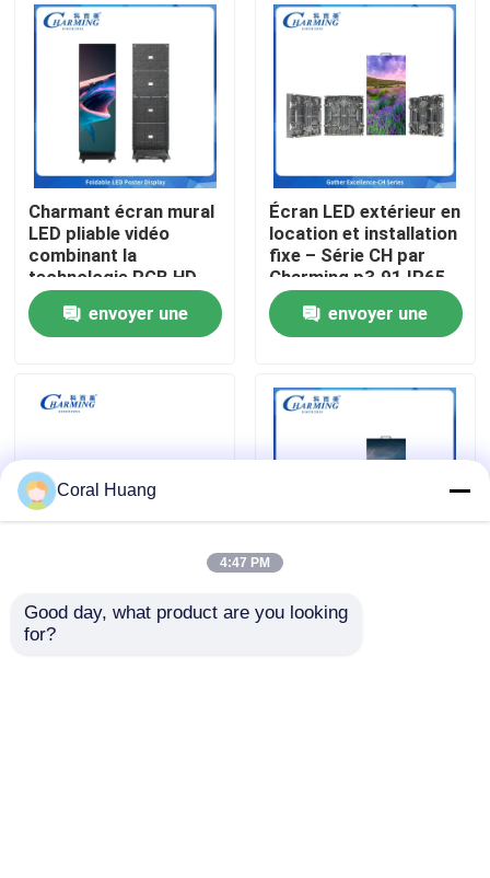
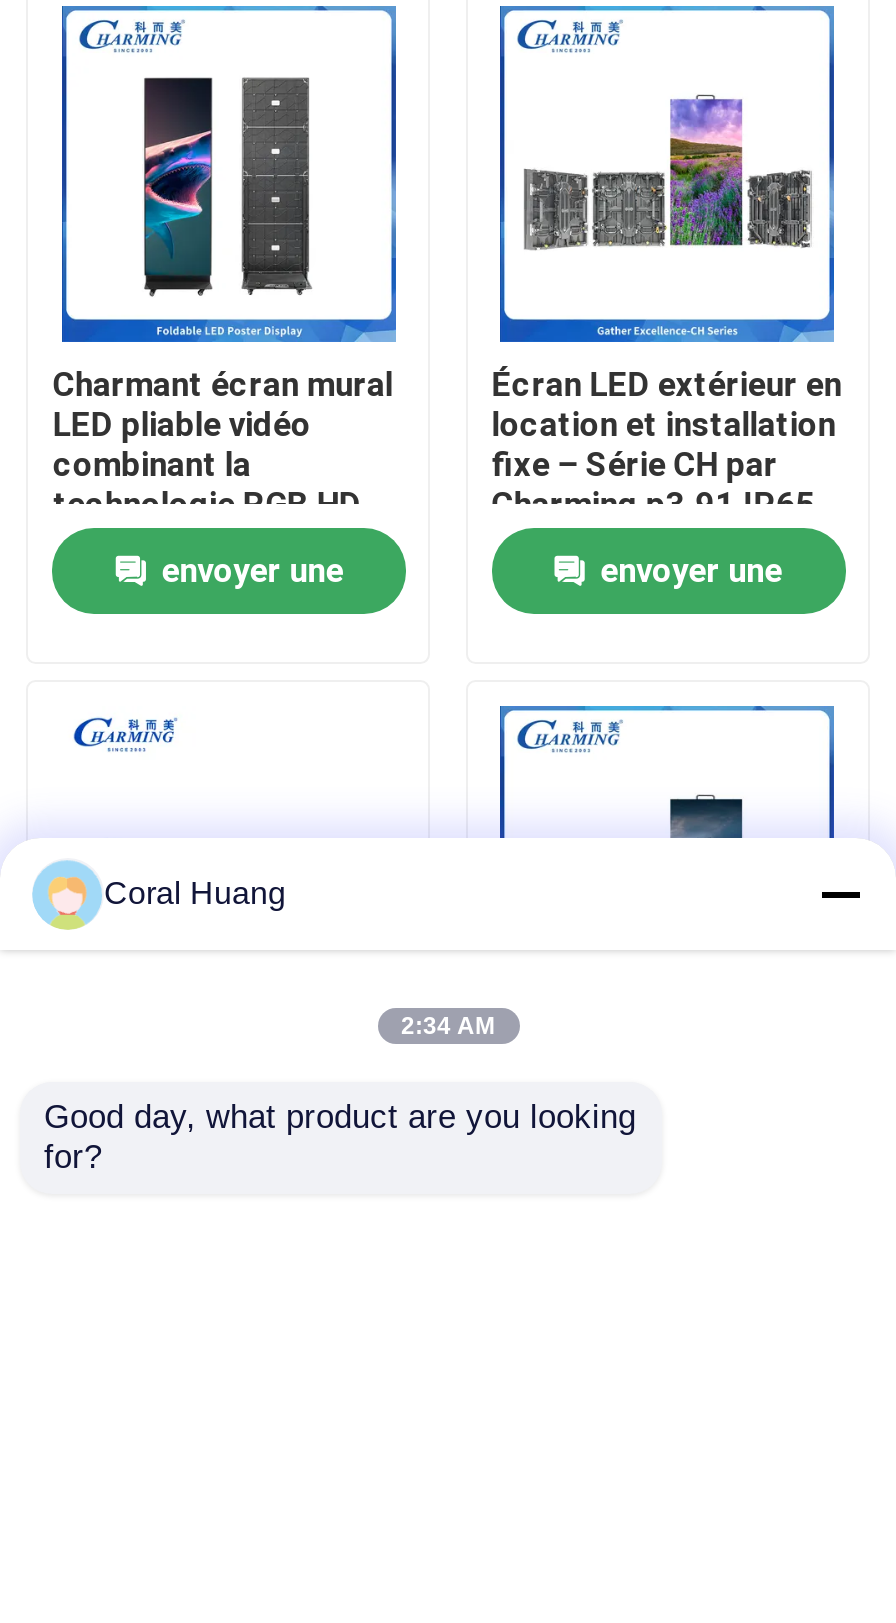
[220,555,270,570] 4:47 PM -> [401,1012,495,1040] 2:34 AM

